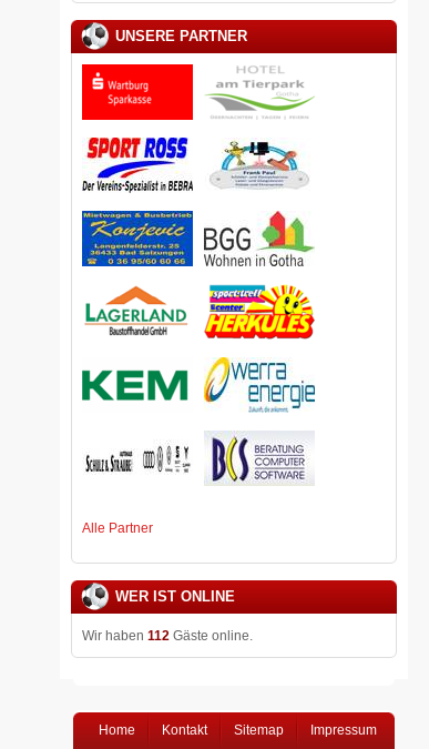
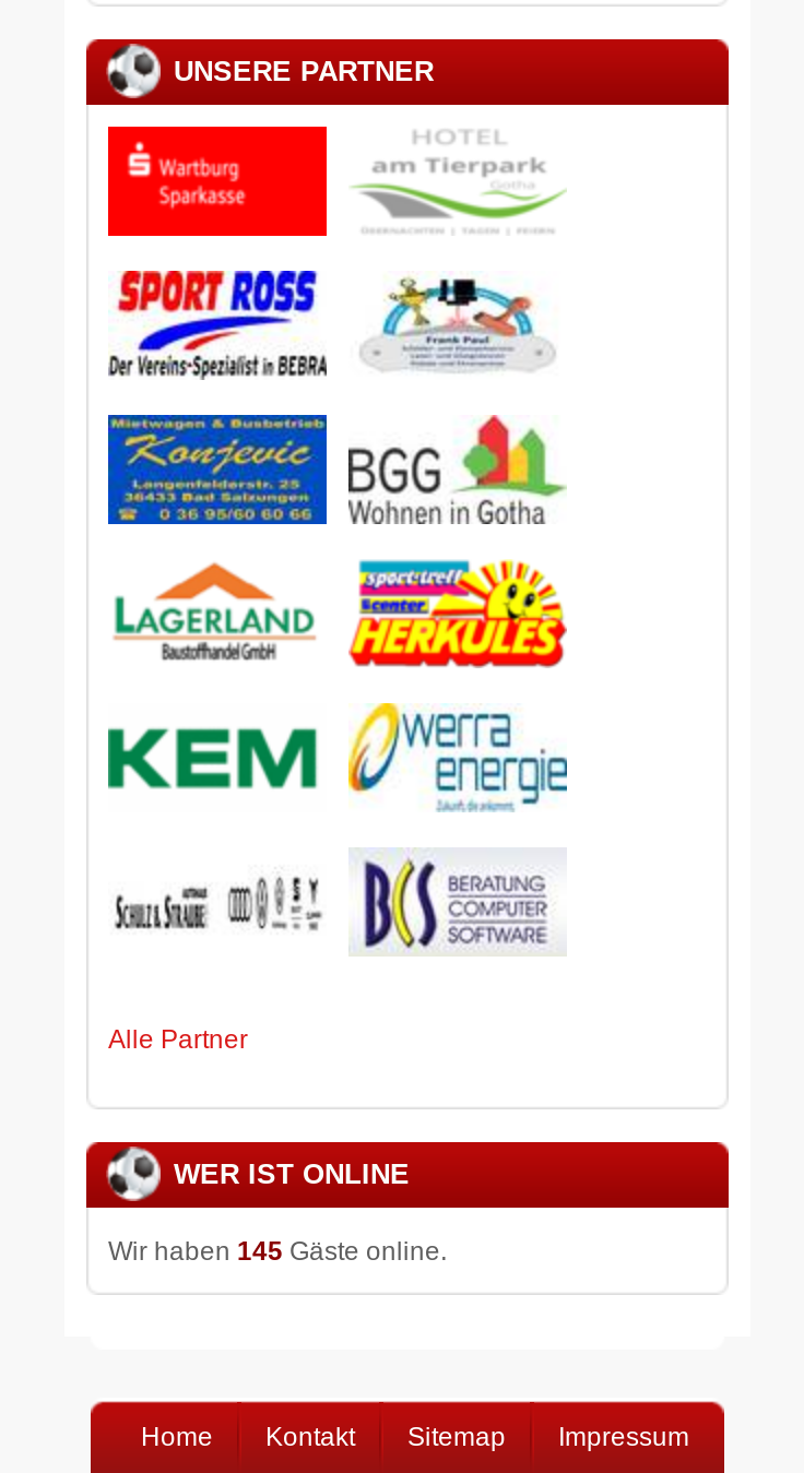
[82,628,253,644] Wir haben 112 Gäste online. -> [108,1236,447,1267] Wir haben 145 Gäste online.

